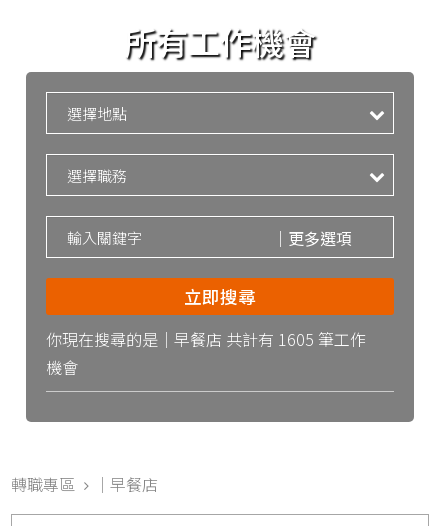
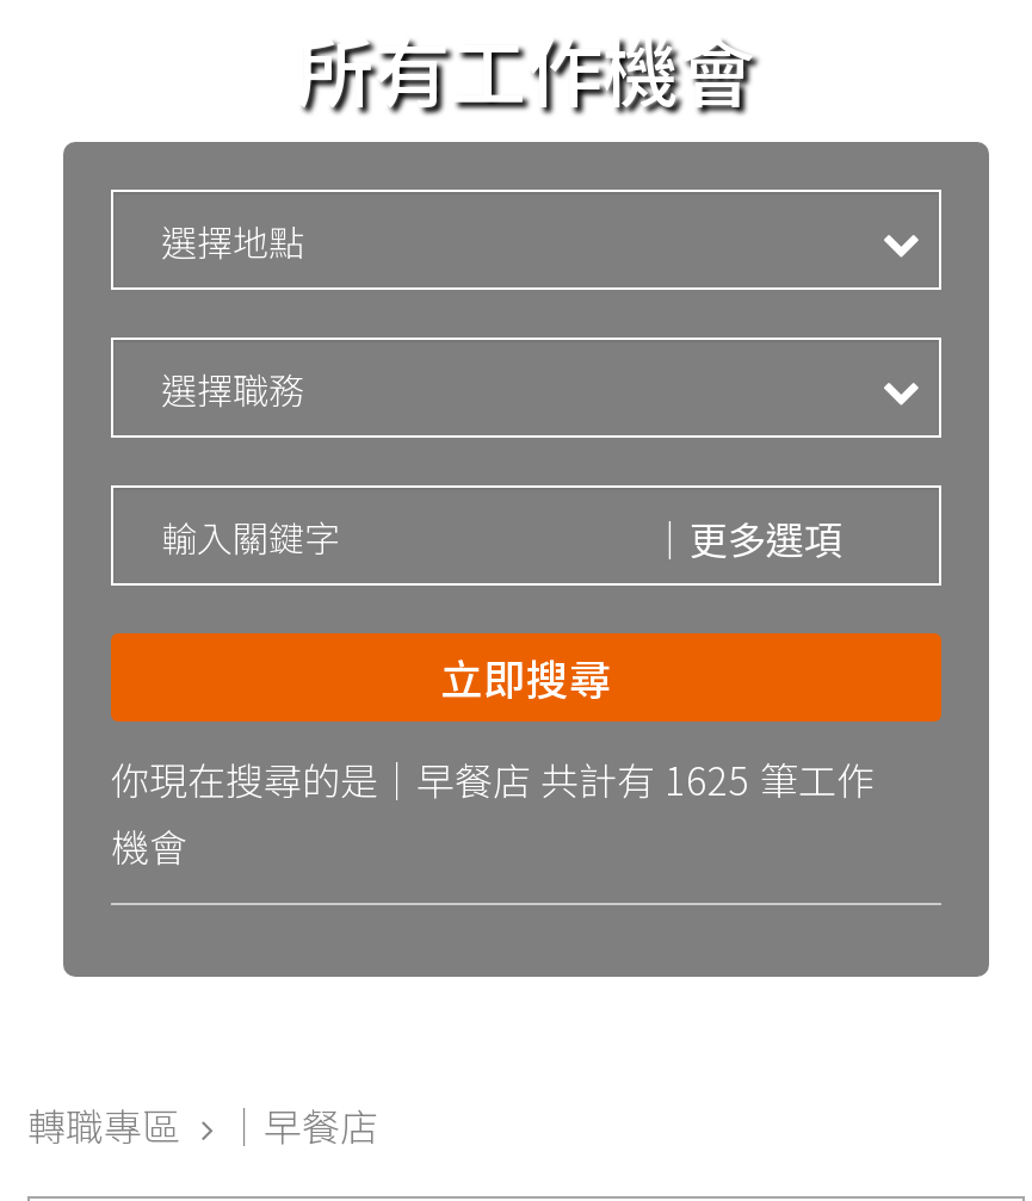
[46,327,366,351] 你現在搜尋的是｜早餐店 共計有1605筆工作 -> [111,750,875,808] 你現在搜尋的是｜早餐店 共計有1625筆工作

